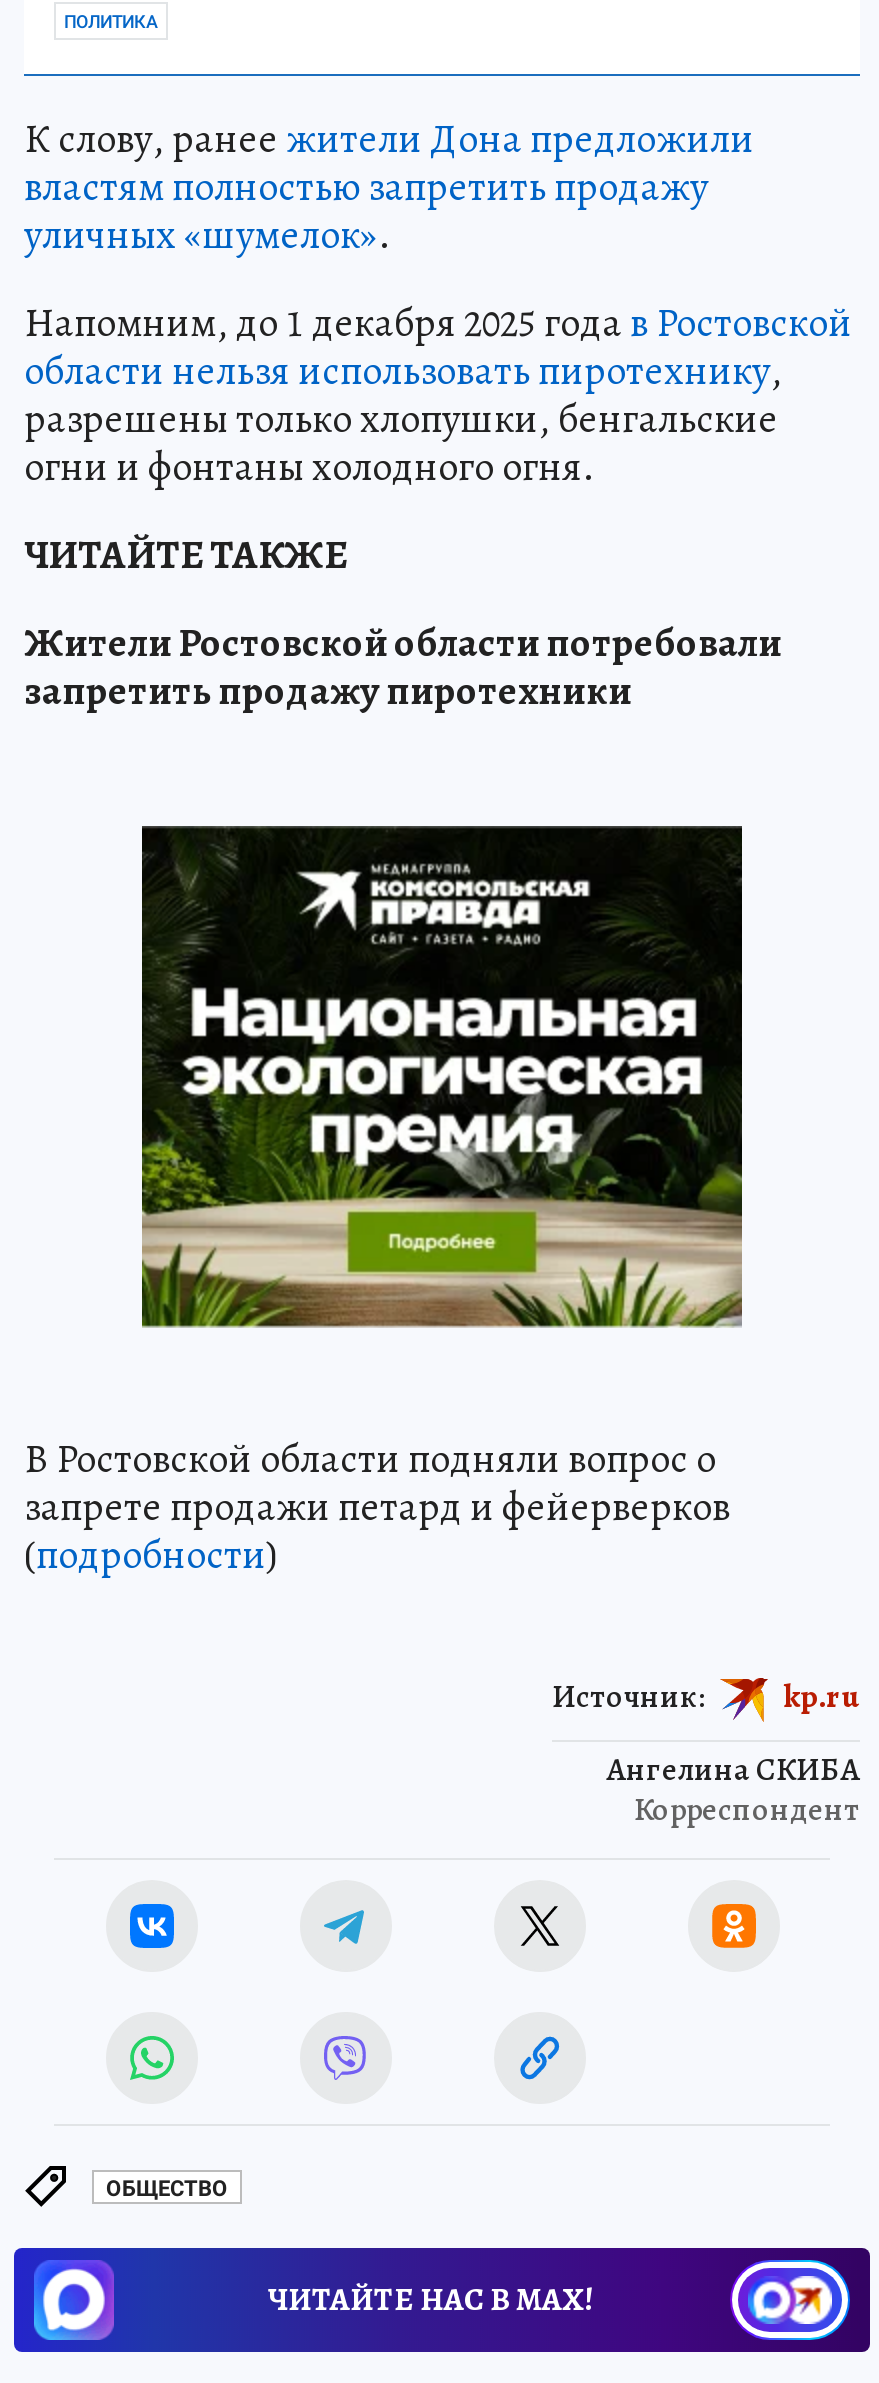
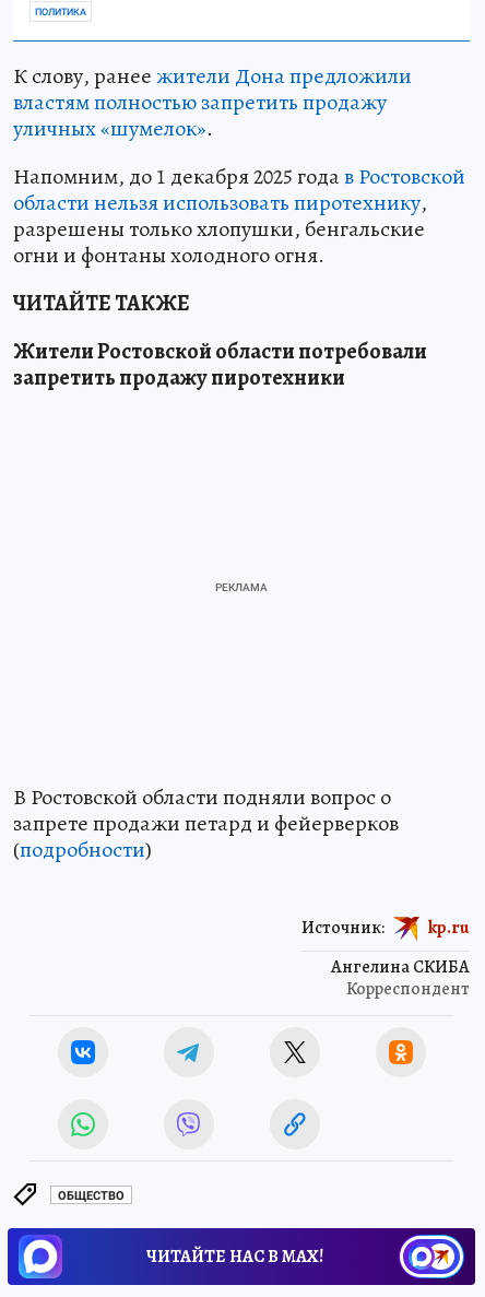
[140,824,744,1330] [image] -> none

